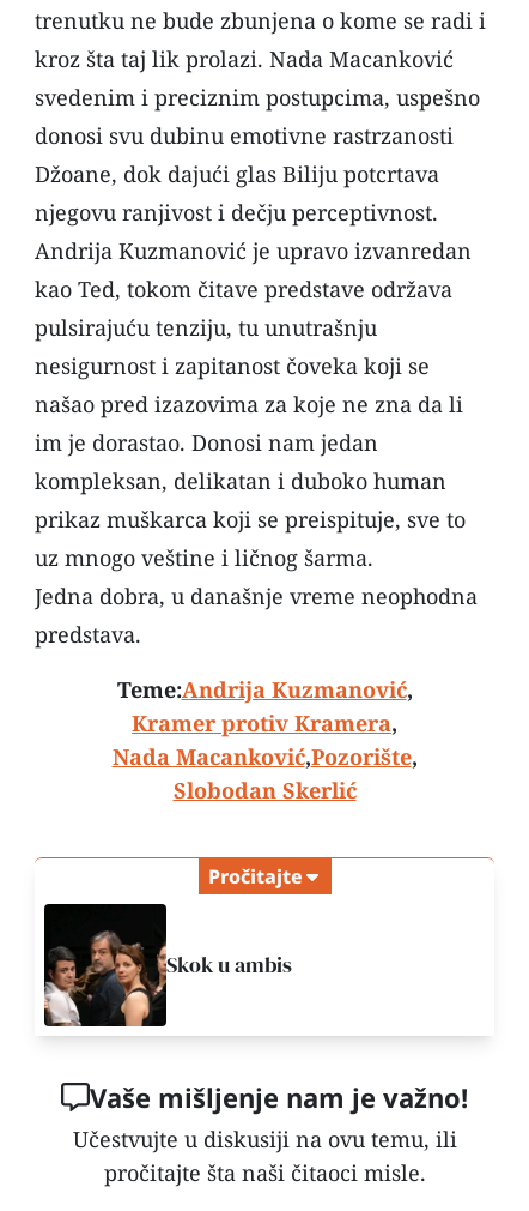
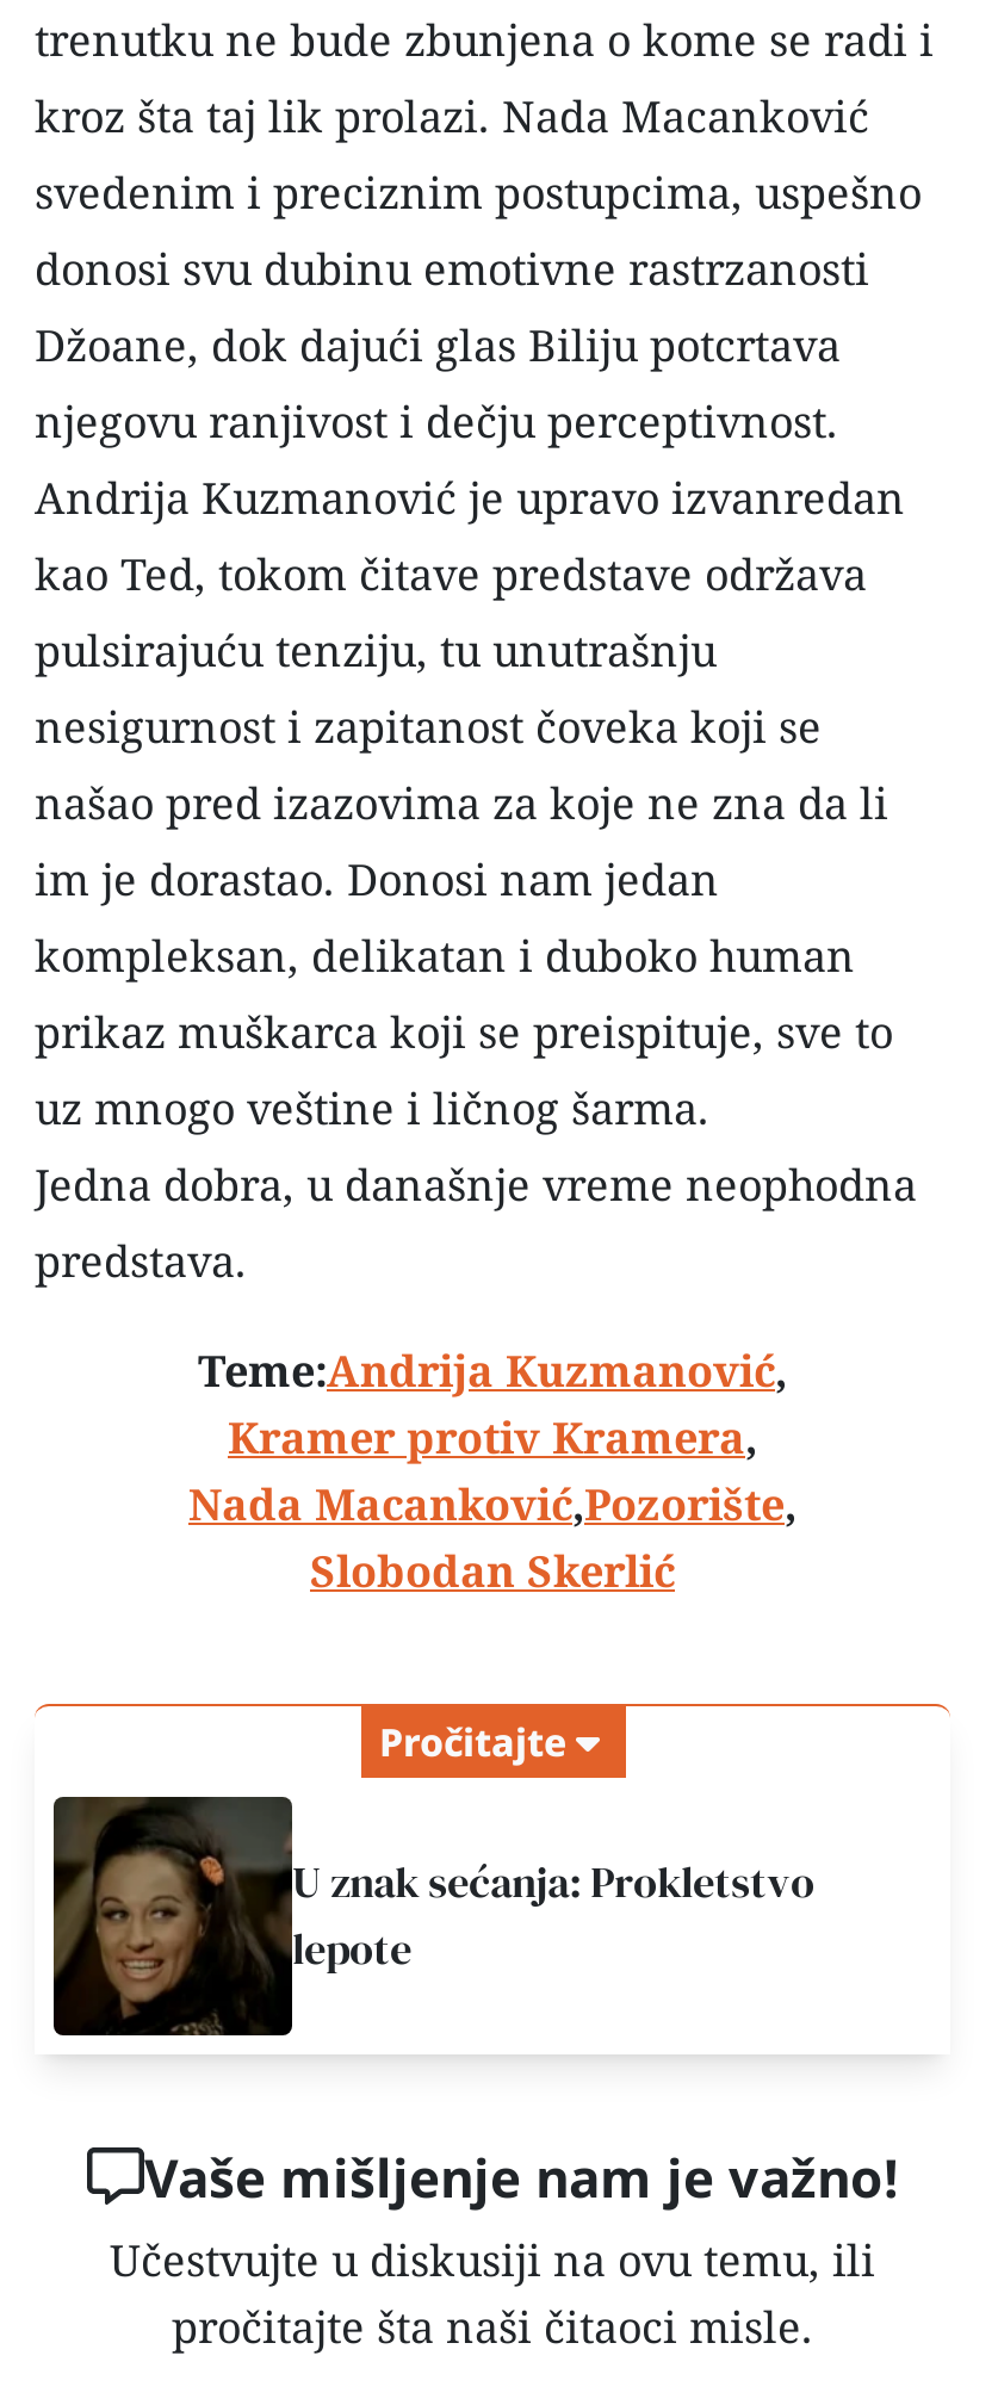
[43,903,292,1028] [image] | Skok u ambis -> [51,1795,815,2038] [image] | U znak sećanja: Prokletstvo | lepote

